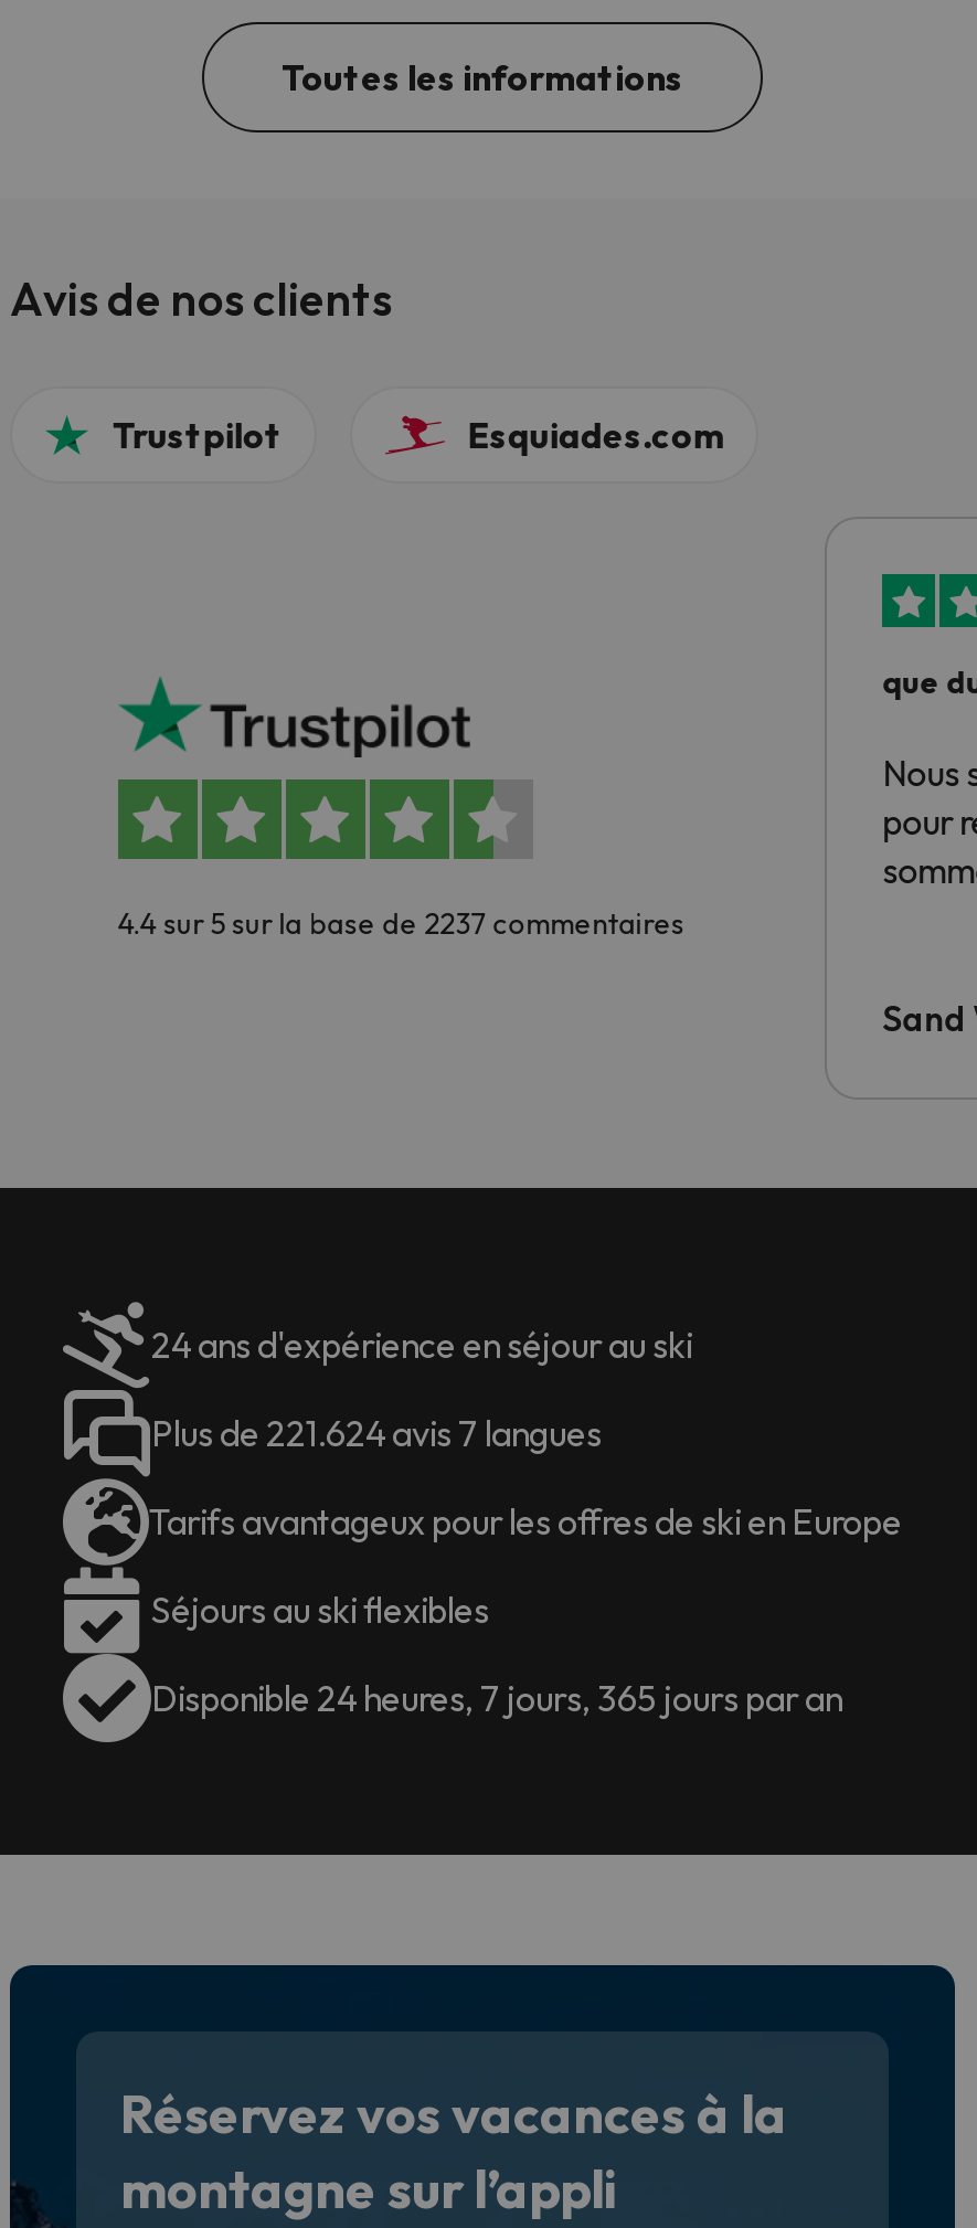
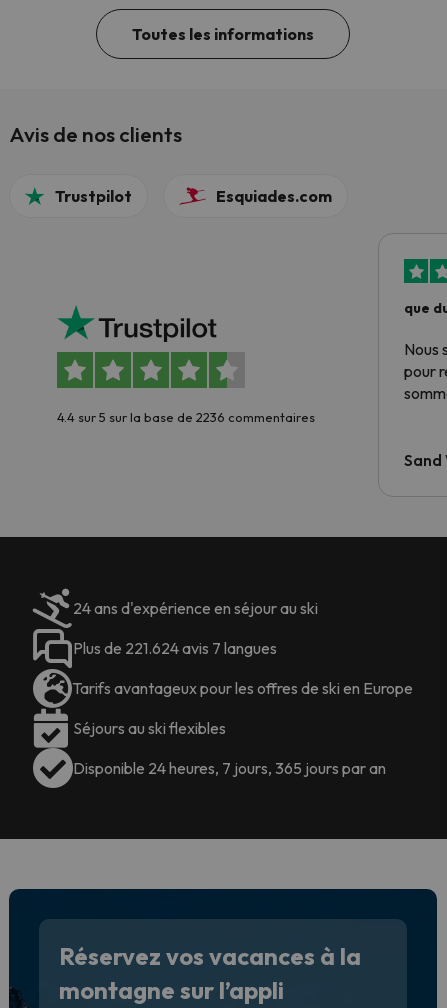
[117,906,685,942] 4.4 sur 5 sur la base de 2237 commentaires -> [57,409,315,425] 4.4 sur 5 sur la base de 2236 commentaires

